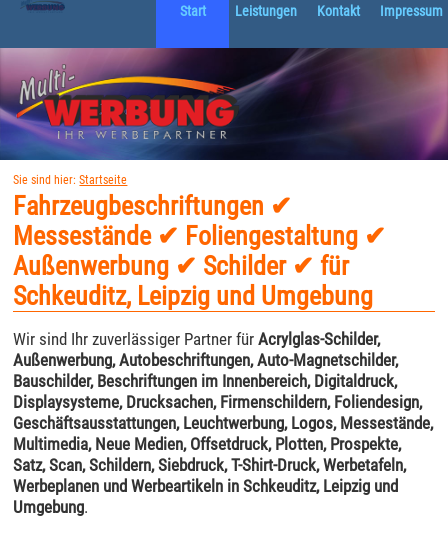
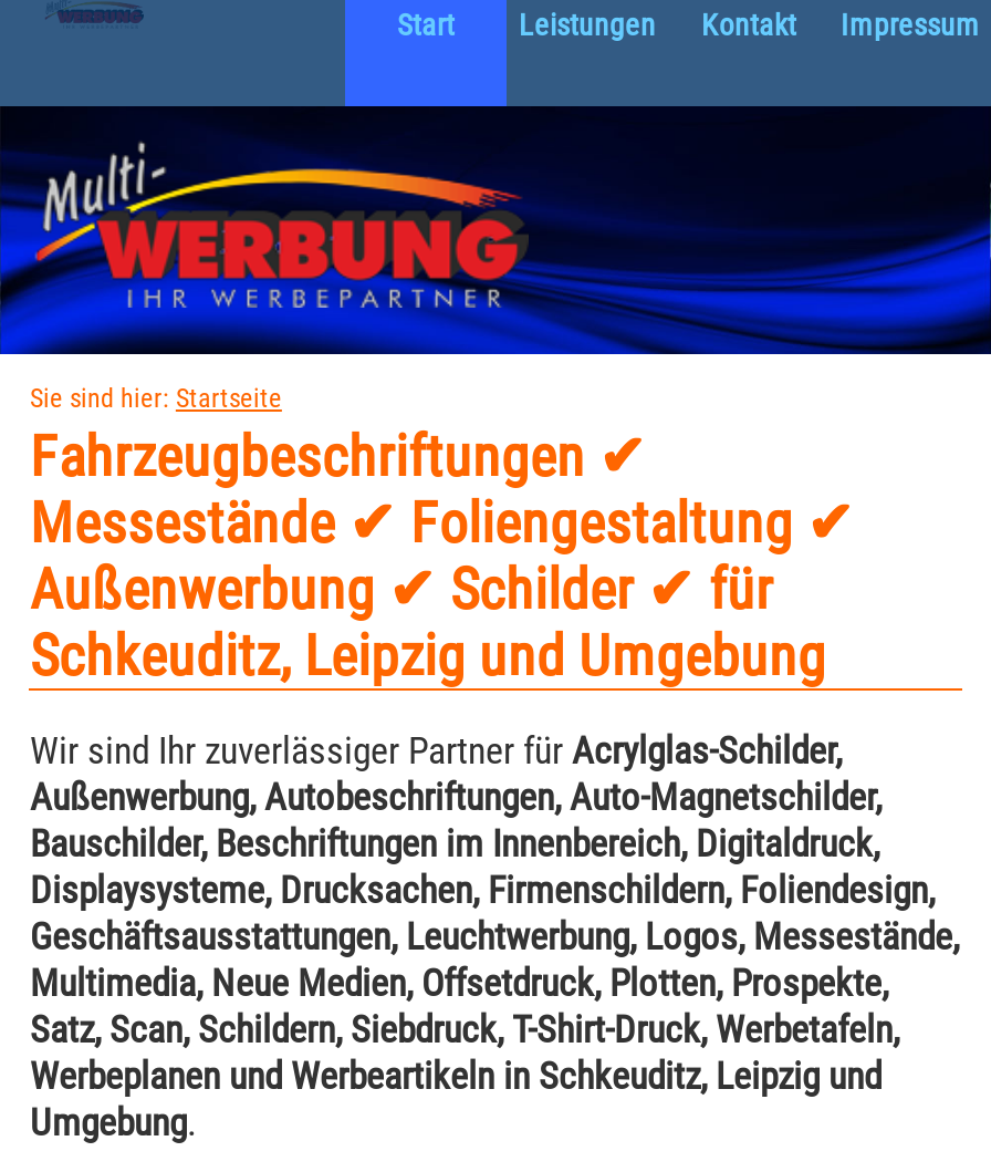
[3,47,445,161] [image] -> [7,104,984,356] [image]

